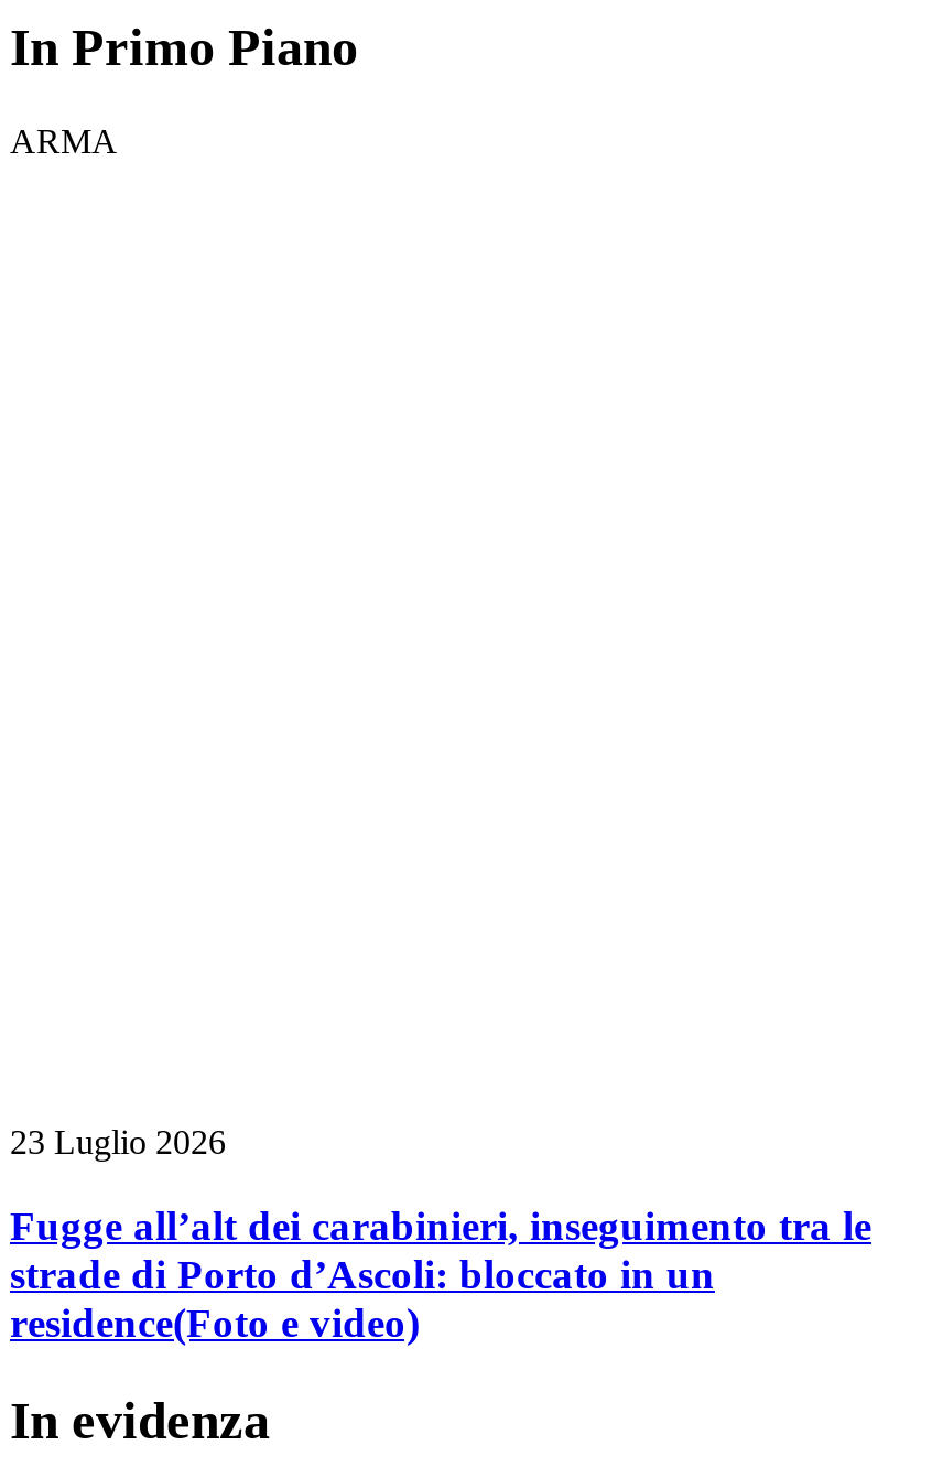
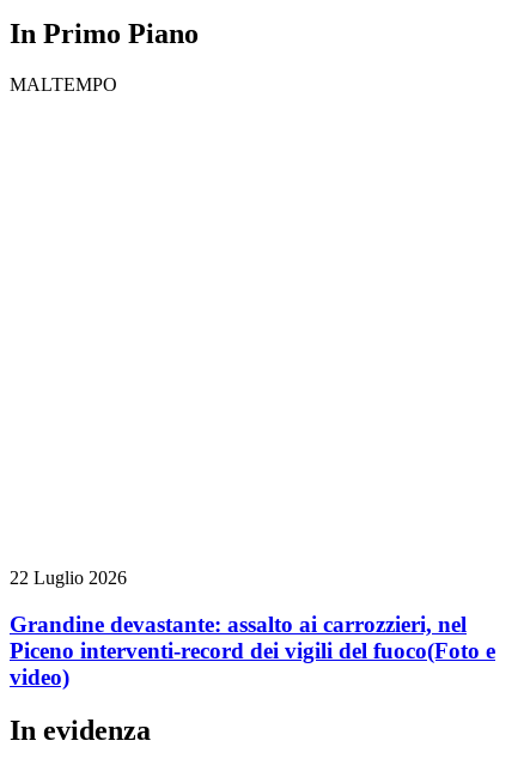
[10,121,118,159] ARMA -> [10,74,117,94] MALTEMPO
[10,1122,226,1160] 23 Luglio 2026 -> [10,568,127,588] 22 Luglio 2026
[10,1203,871,1346] Fugge all’alt dei carabinieri, inseguimento tra le | strade di Porto d’Ascoli: bloccato in un | residence(Foto e video) -> [10,612,495,690] Grandine devastante: assalto ai carrozzieri, nel | Piceno interventi-record dei vigili del fuoco(Foto e | video)

